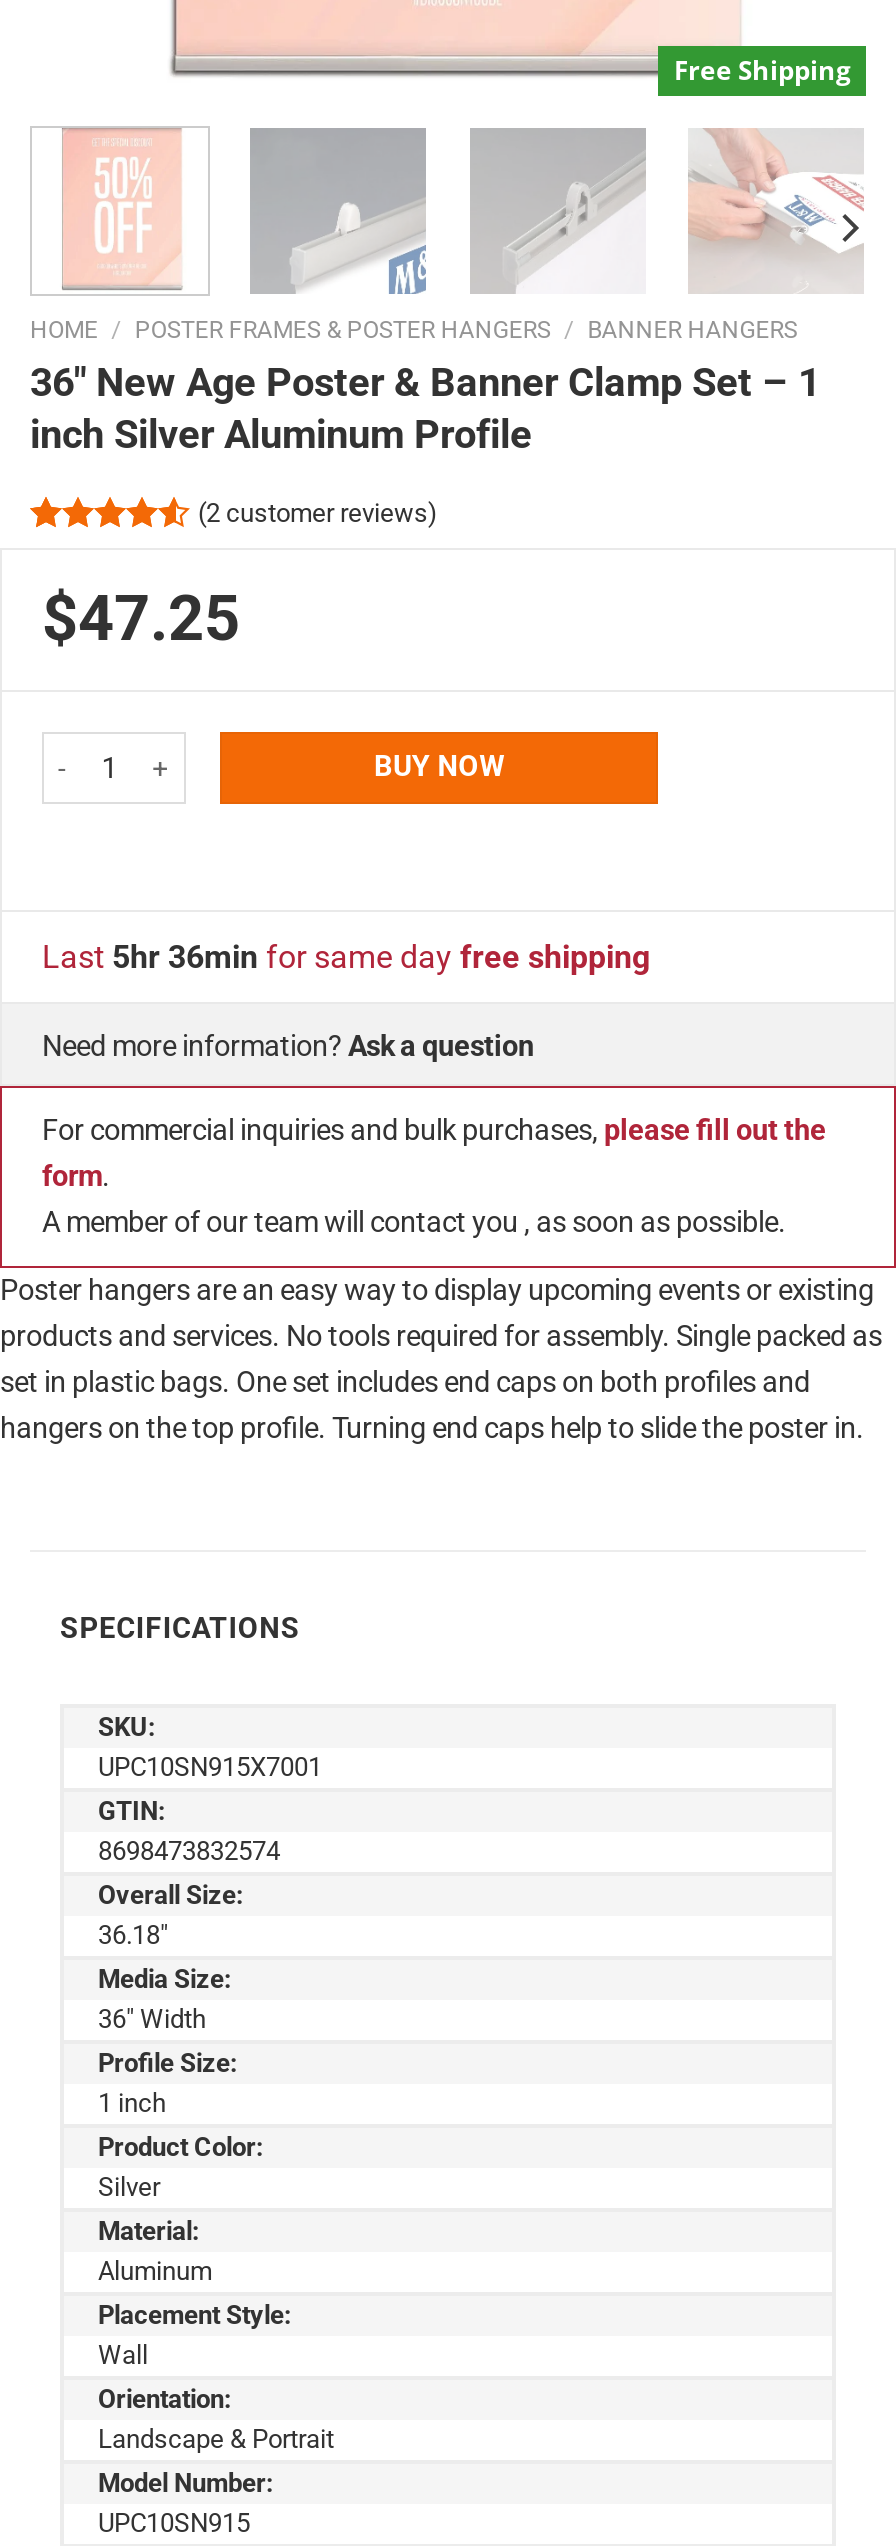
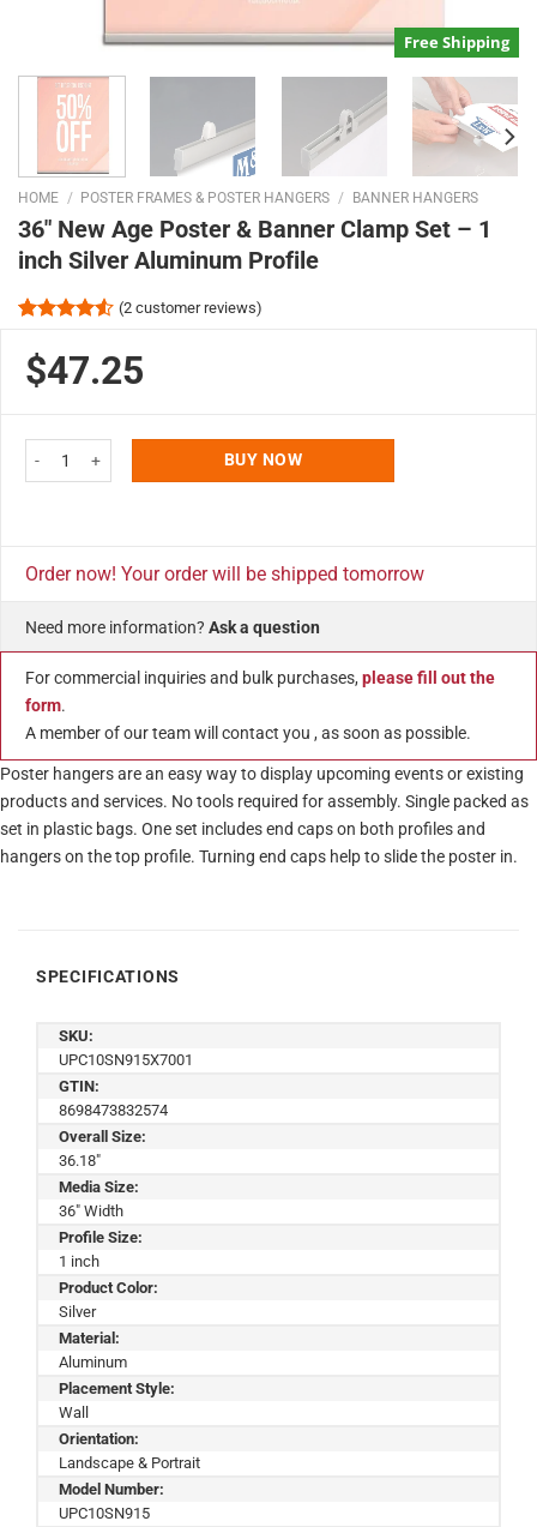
[42,939,650,977] Last 5hr 36min for same day free shipping -> [25,563,424,586] Order now! Your order will be shipped tomorrow

